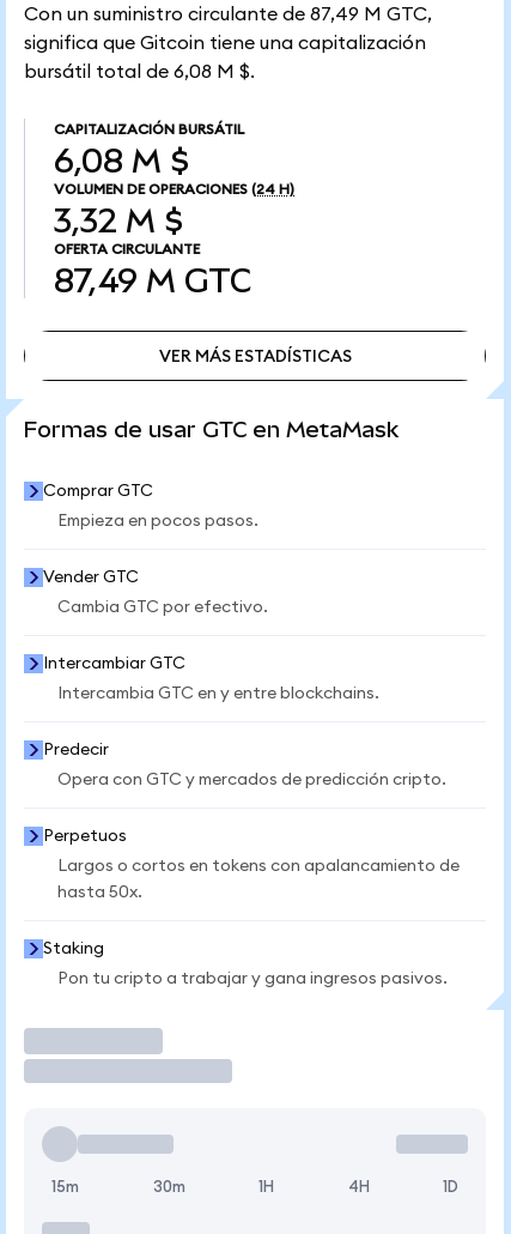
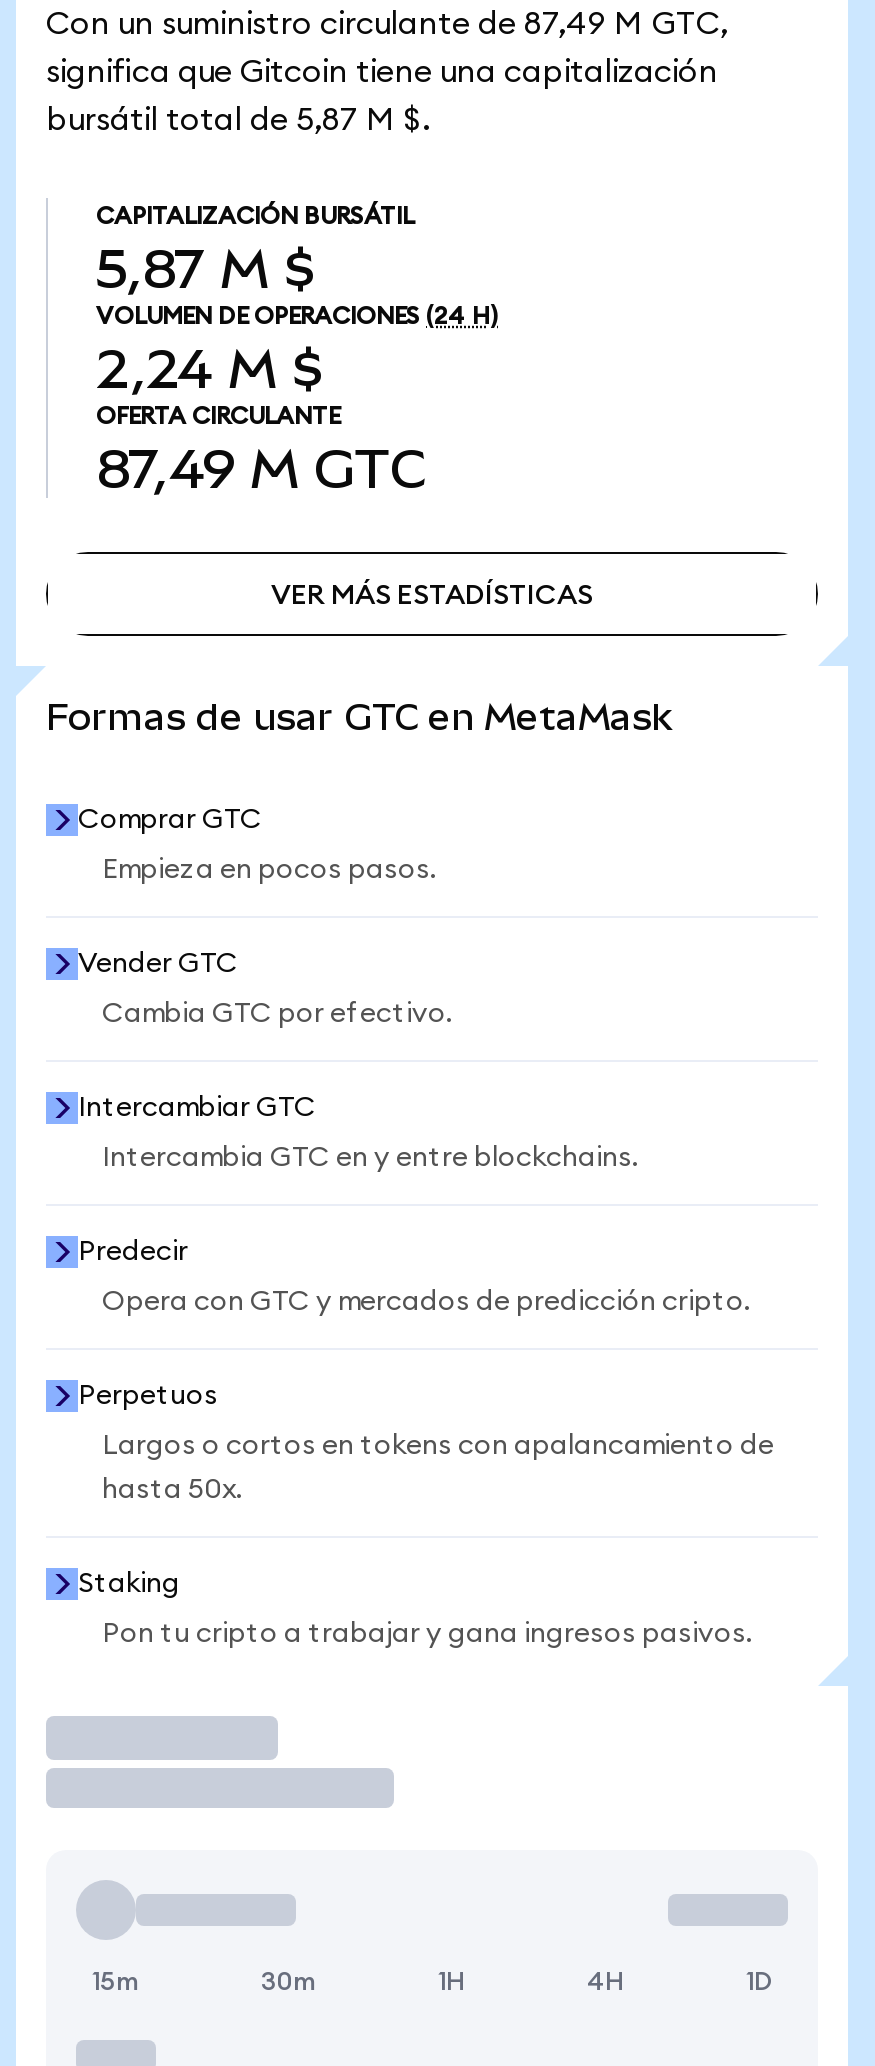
[24,62,255,81] bursátil total de 6,08 M $. -> [46,104,430,136] bursátil total de 5,87 M $.
[54,143,189,180] 6,08 M $ -> [96,238,316,300] 5,87 M $
[54,202,183,240] 3,32 M $ -> [96,338,324,400] 2,24 M $

